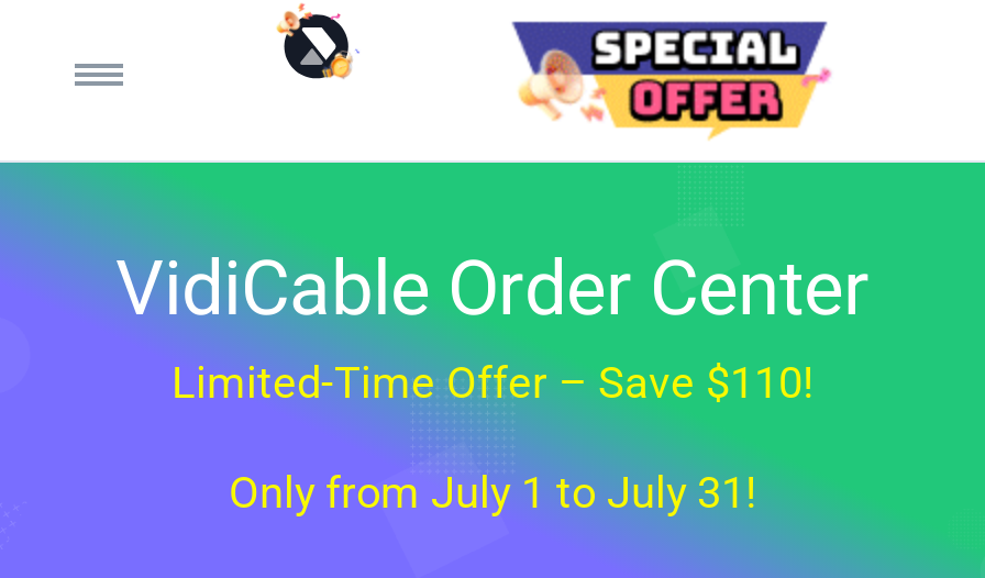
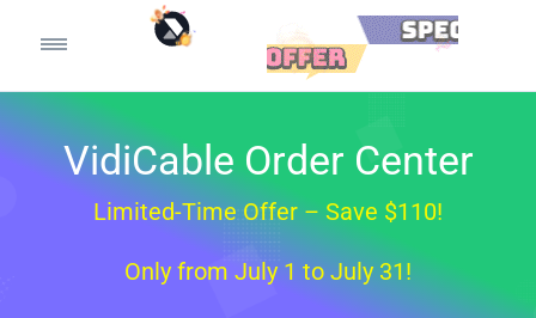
[490,20,842,141] [image] -> [266,14,459,79] [image]

